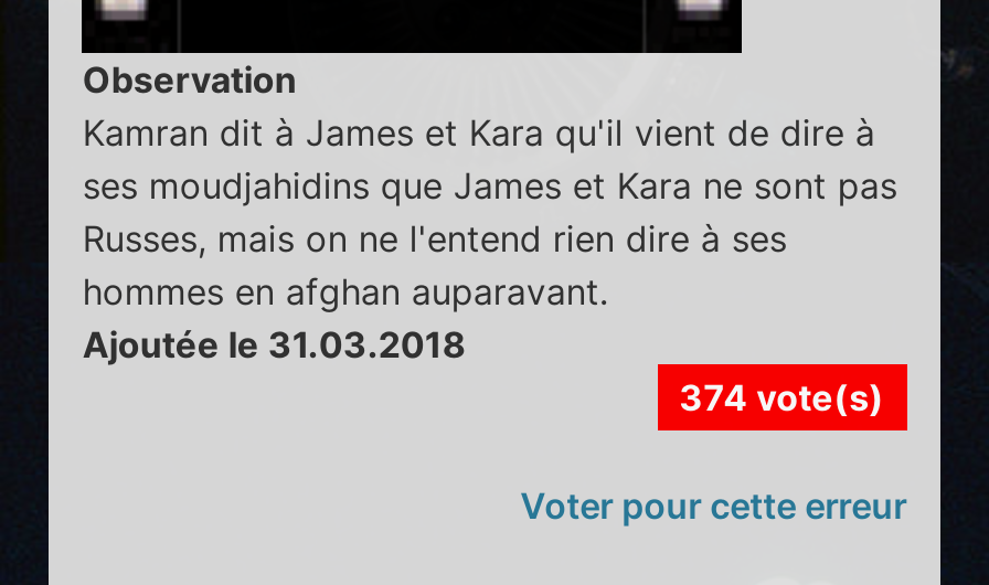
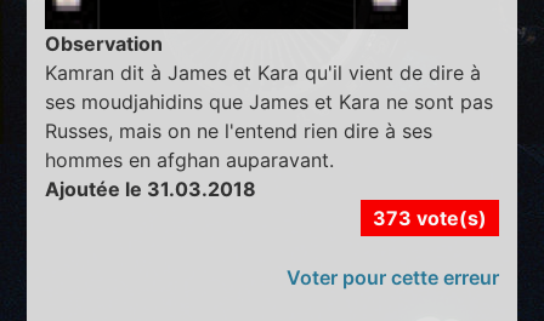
[679,376,884,421] 374 vote(s) -> [372,207,486,231] 373 vote(s)

